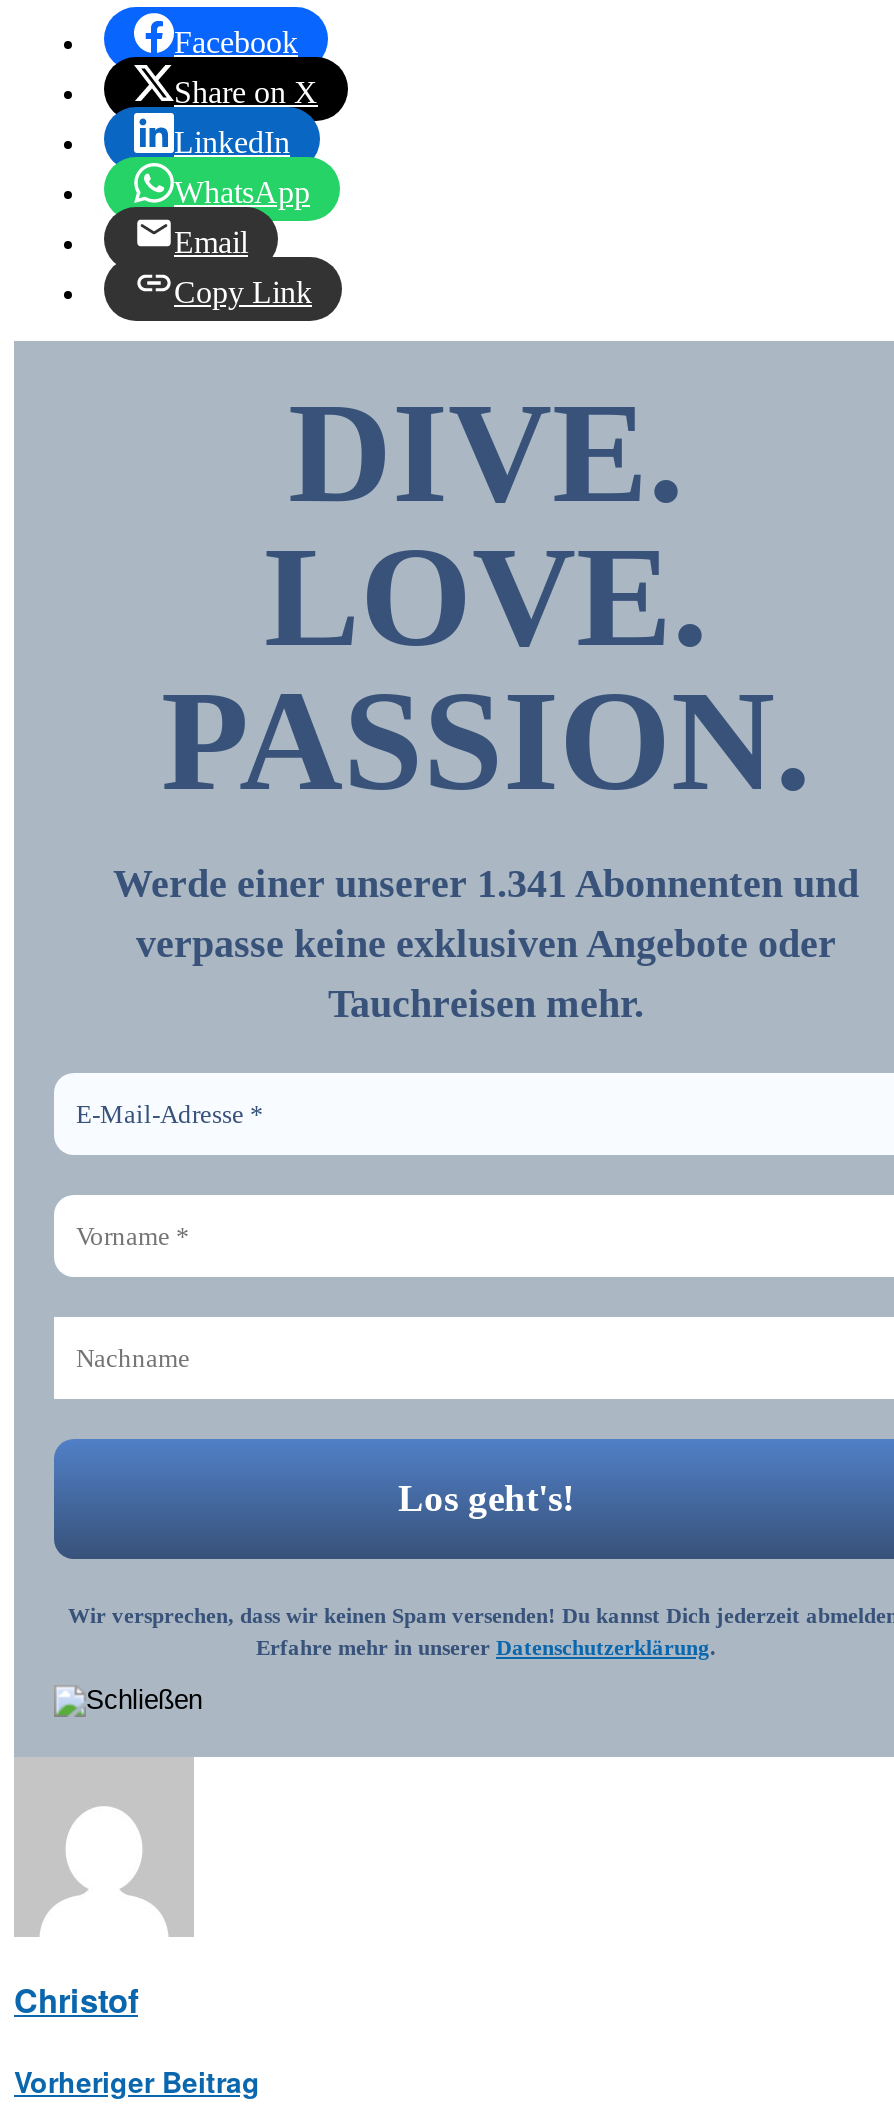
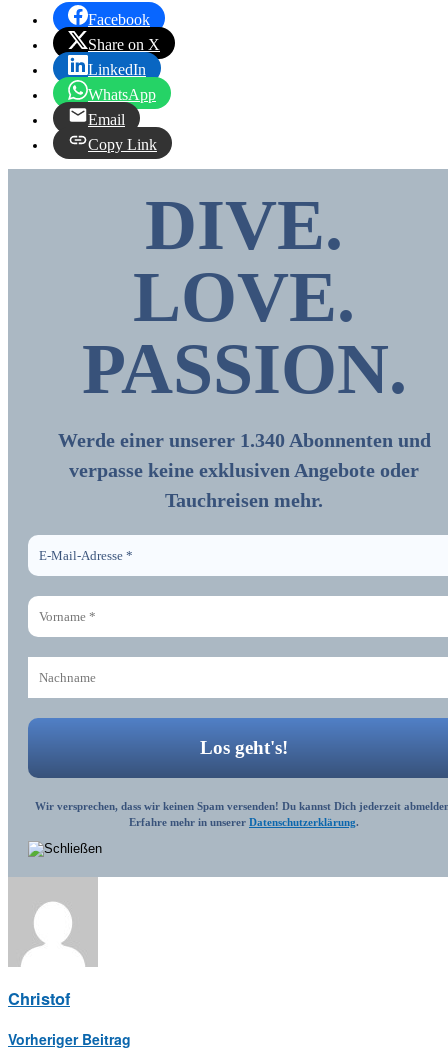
[113,861,859,905] Werde einer unserer 1.341 Abonnenten und -> [57,429,430,451] Werde einer unserer 1.340 Abonnenten und

